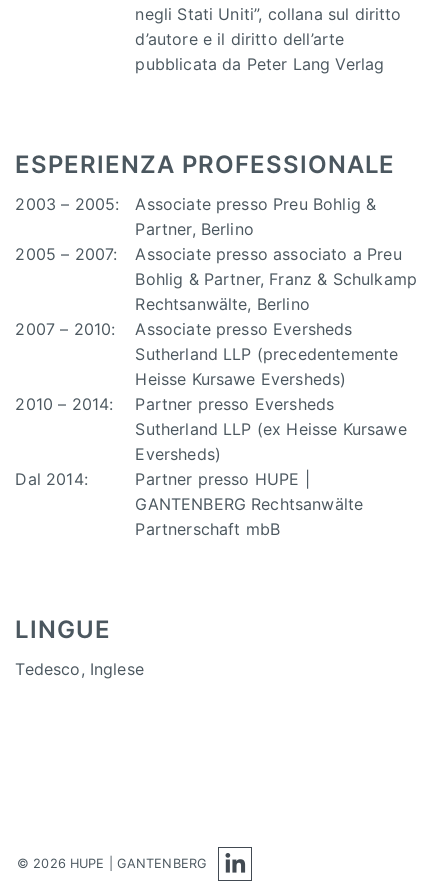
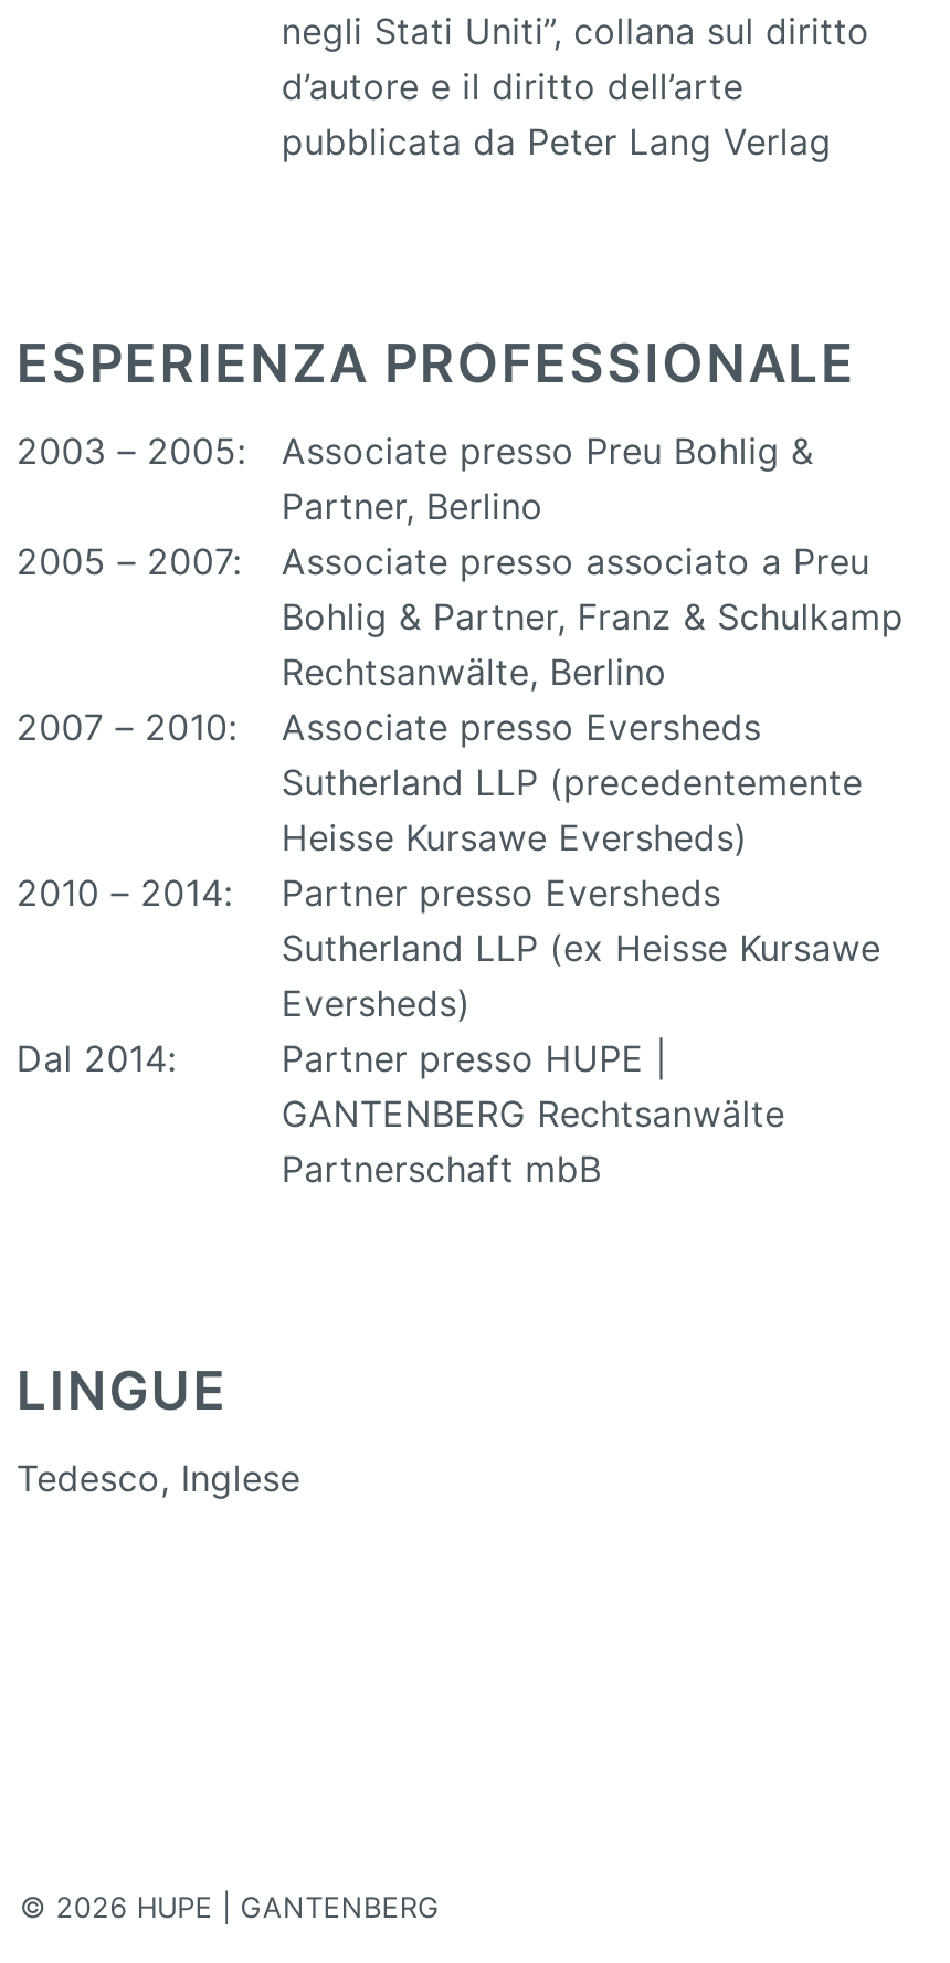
[217,846,253,882] [image] -> none

